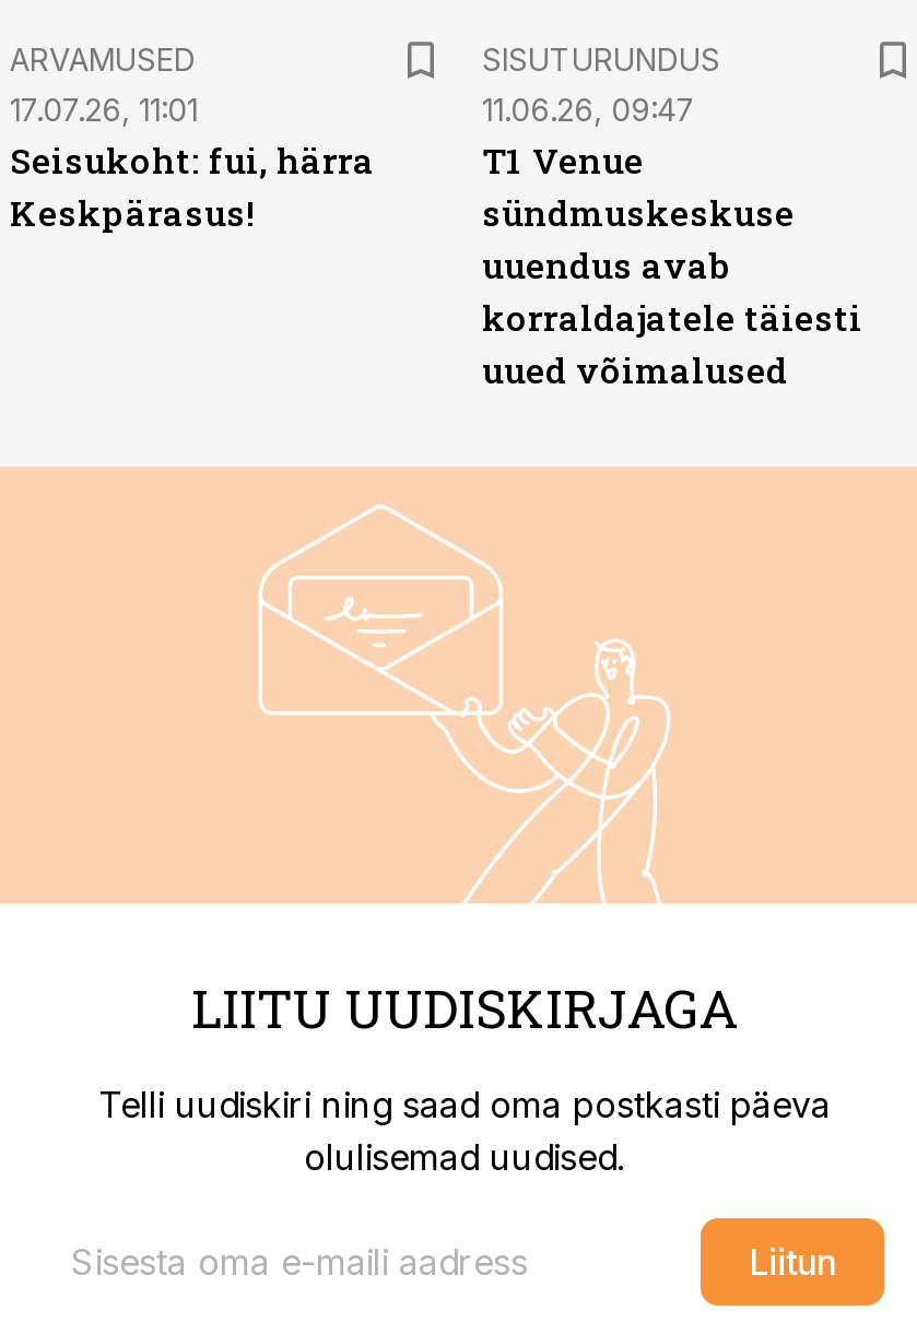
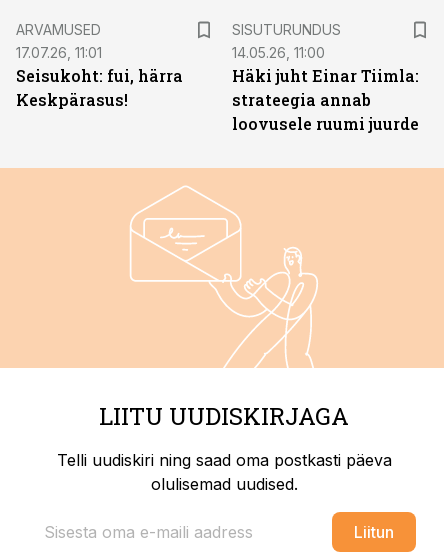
[482,91,862,392] 11.06.26, 09:47 | T1 Venue | sündmuskeskuse | uuendus avab | korraldajatele täiesti | uued võimalused -> [232,44,419,134] 14.05.26, 11:00 | Häki juht Einar Tiimla: | strateegia annab | loovusele ruumi juurde

